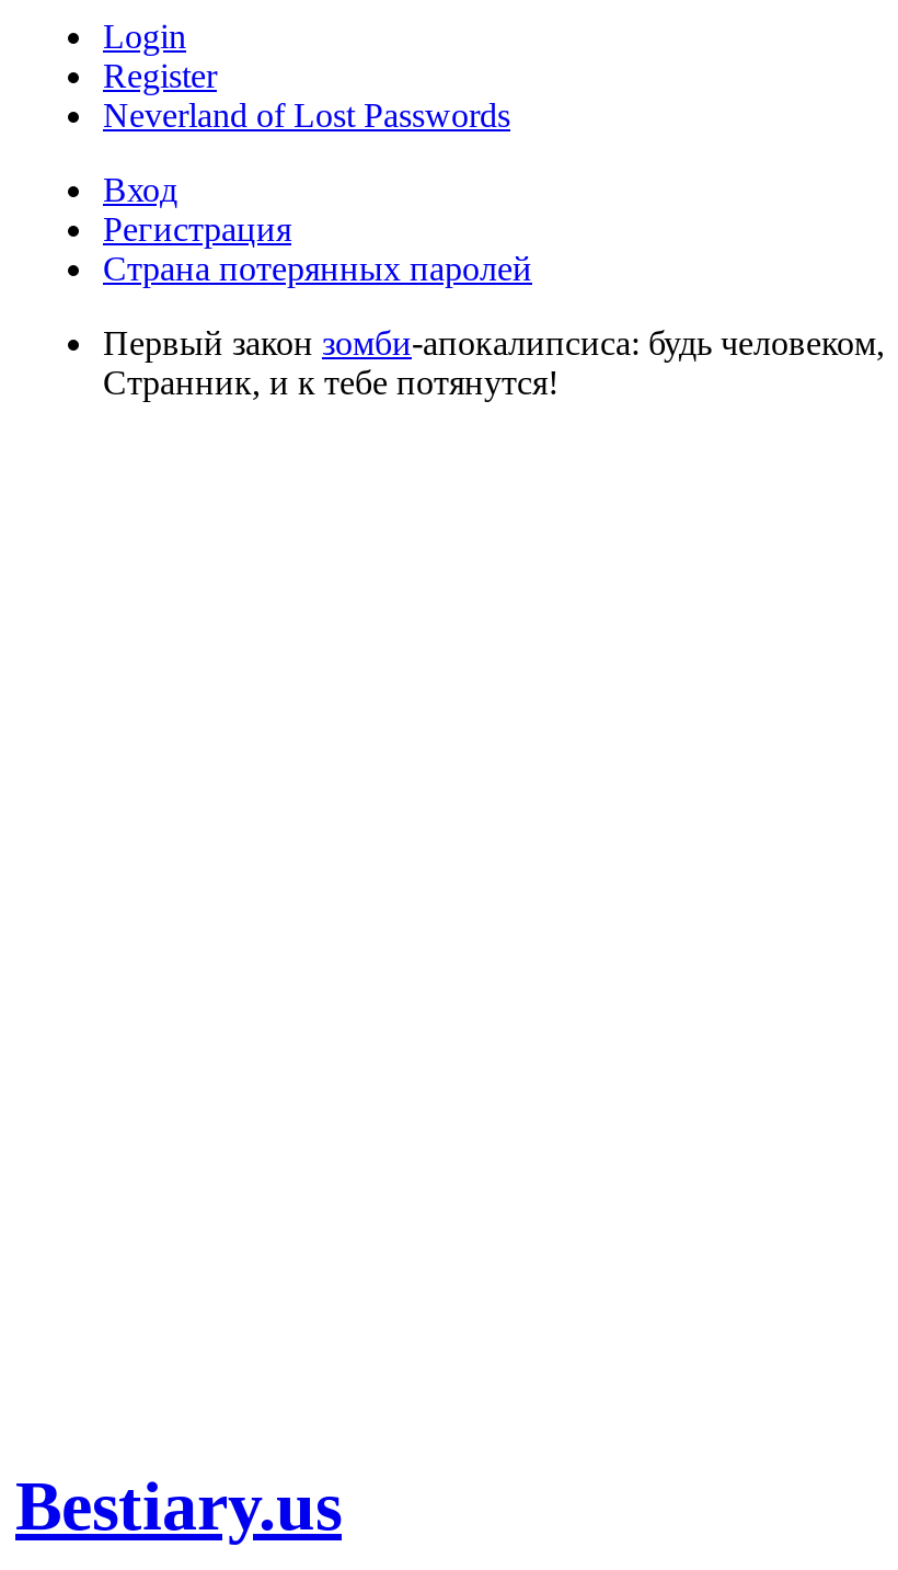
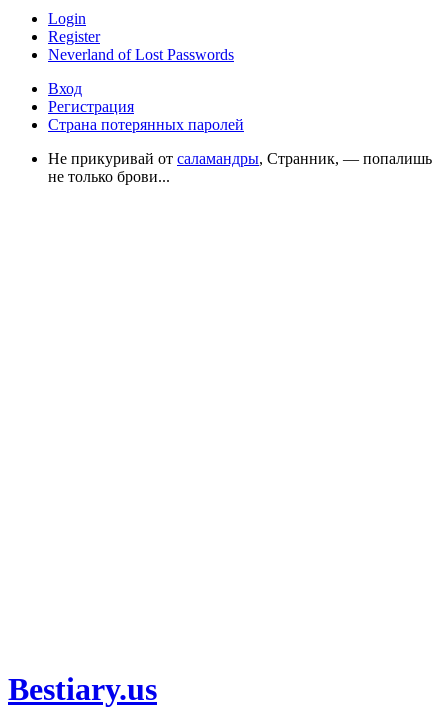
[103,324,885,401] Первый закон зомби-апокалипсиса: будь человеком, | Странник, и к тебе потянутся! -> [48,150,432,185] Не прикуривай от саламандры, Странник, — попалишь | не только брови...

